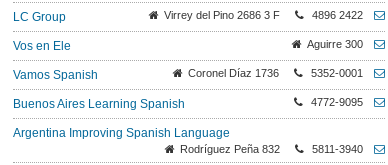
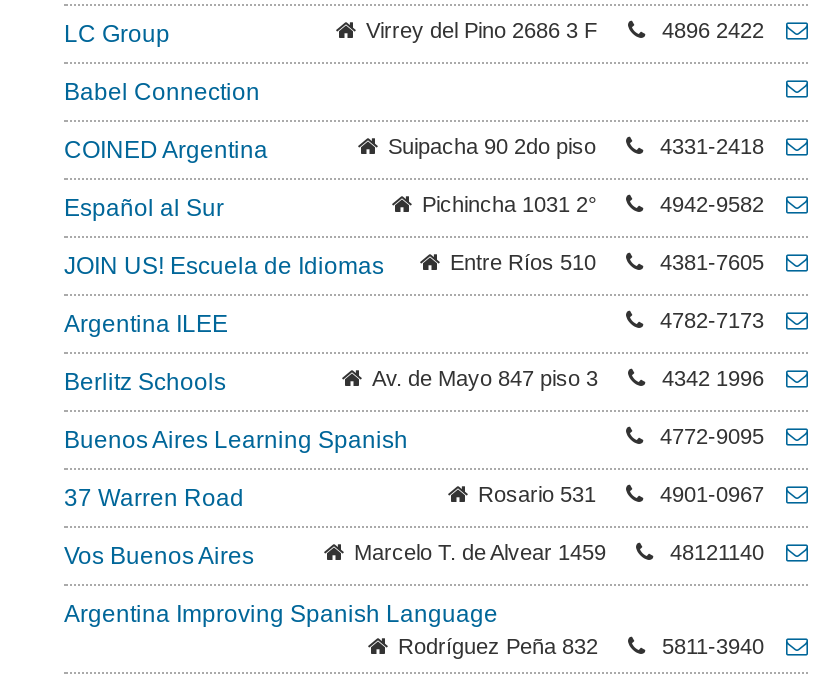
[13,38,363,82] Vos en Ele | Aguirre 300 | Vamos Spanish | Coronel Díaz 1736 | 5352-0001 -> [64,78,764,396] Babel Connection | COINED Argentina | Suipacha 90 2do piso | 4331-2418 | Español al Sur | Pichincha 1031 2° | 4942-9582 | JOIN US! Escuela de Idiomas | Entre Ríos 510 | 4381-7605 | Argentina ILEE | 4782-7173 | Berlitz Schools | Av. de Mayo 847 piso 3 | 4342 1996
none -> [64,482,764,570] 37 Warren Road | Rosario 531 | 4901-0967 | Vos Buenos Aires | Marcelo T. de Alvear 1459 | 48121140

